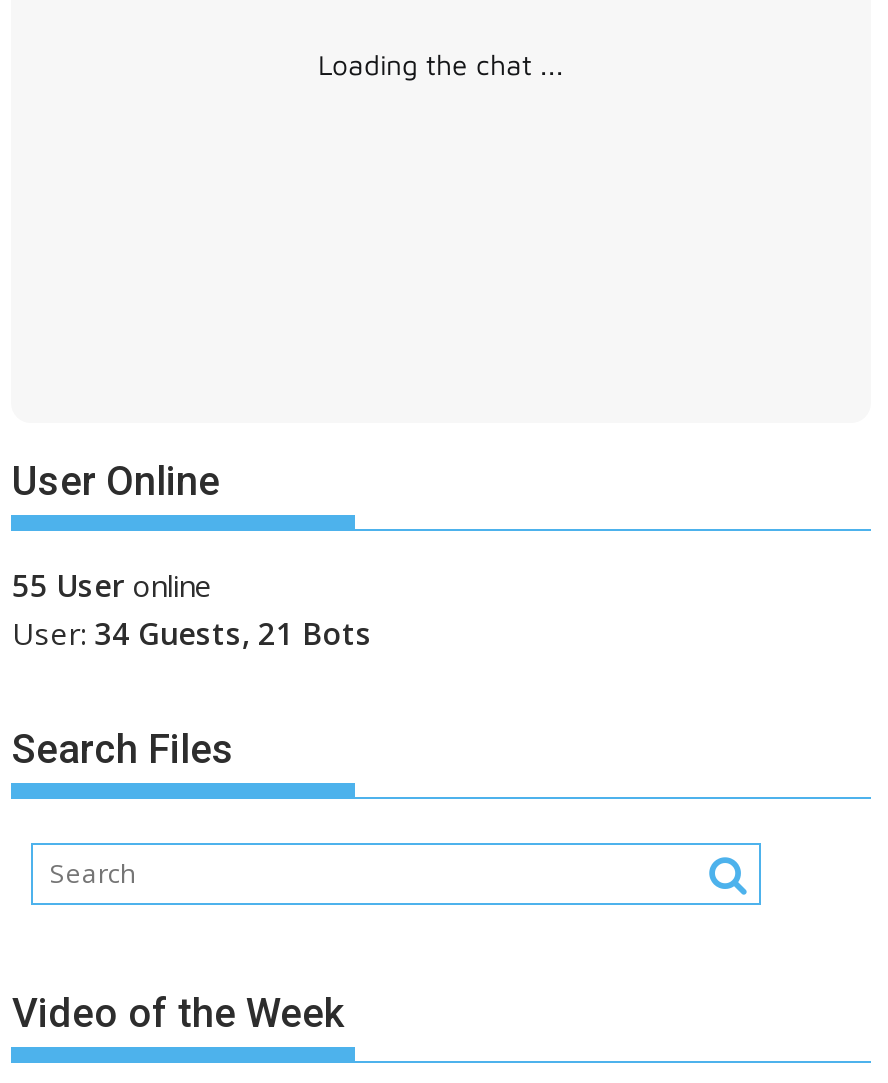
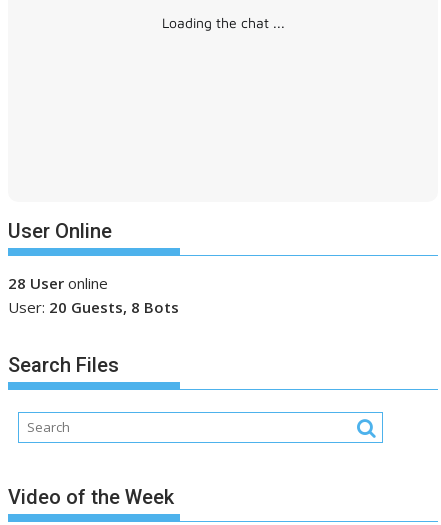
[12,564,212,604] 55 User online -> [8,272,108,292] 28 User online
[12,612,372,652] User: 34 Guests, 21 Bots -> [8,296,179,316] User: 20 Guests, 8 Bots

